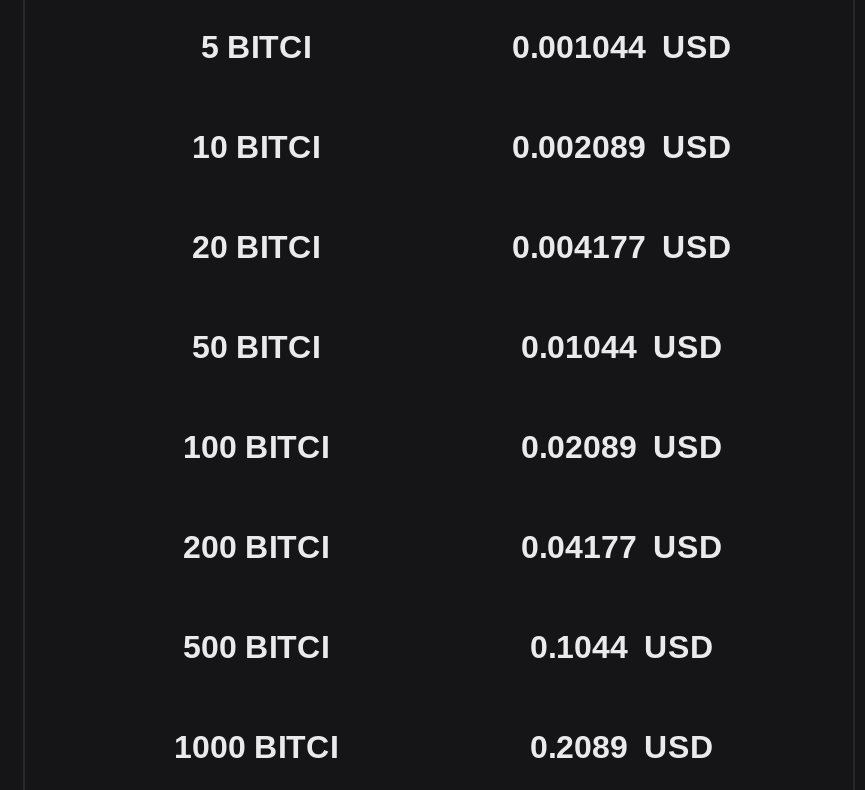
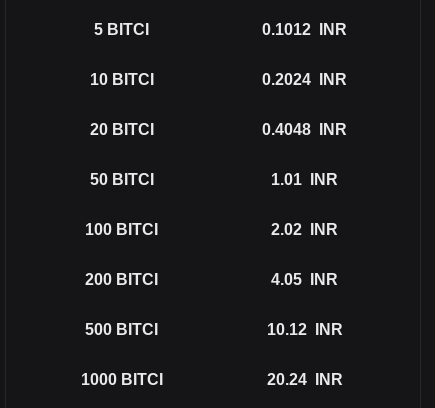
[512,30,732,64] 0.001044 USD -> [262,21,347,38] 0.1012 INR
[512,130,732,164] 0.002089 USD -> [262,71,347,88] 0.2024 INR
[512,230,732,264] 0.004177 USD -> [262,121,347,138] 0.4048 INR
[521,330,723,364] 0.01044 USD -> [271,171,338,188] 1.01 INR
[521,430,723,464] 0.02089 USD -> [271,221,338,238] 2.02 INR
[521,530,723,564] 0.04177 USD -> [271,271,338,288] 4.05 INR
[530,630,714,664] 0.1044 USD -> [266,321,342,338] 10.12 INR
[530,730,714,764] 0.2089 USD -> [266,371,342,388] 20.24 INR

